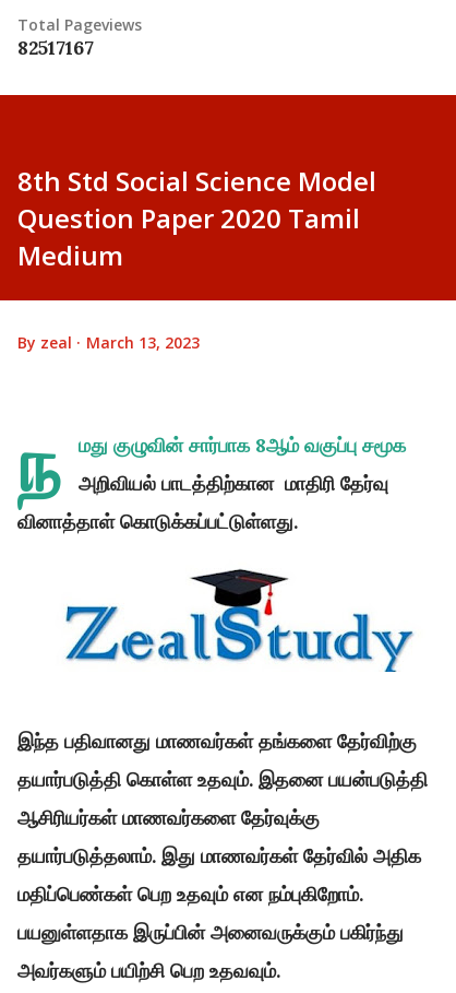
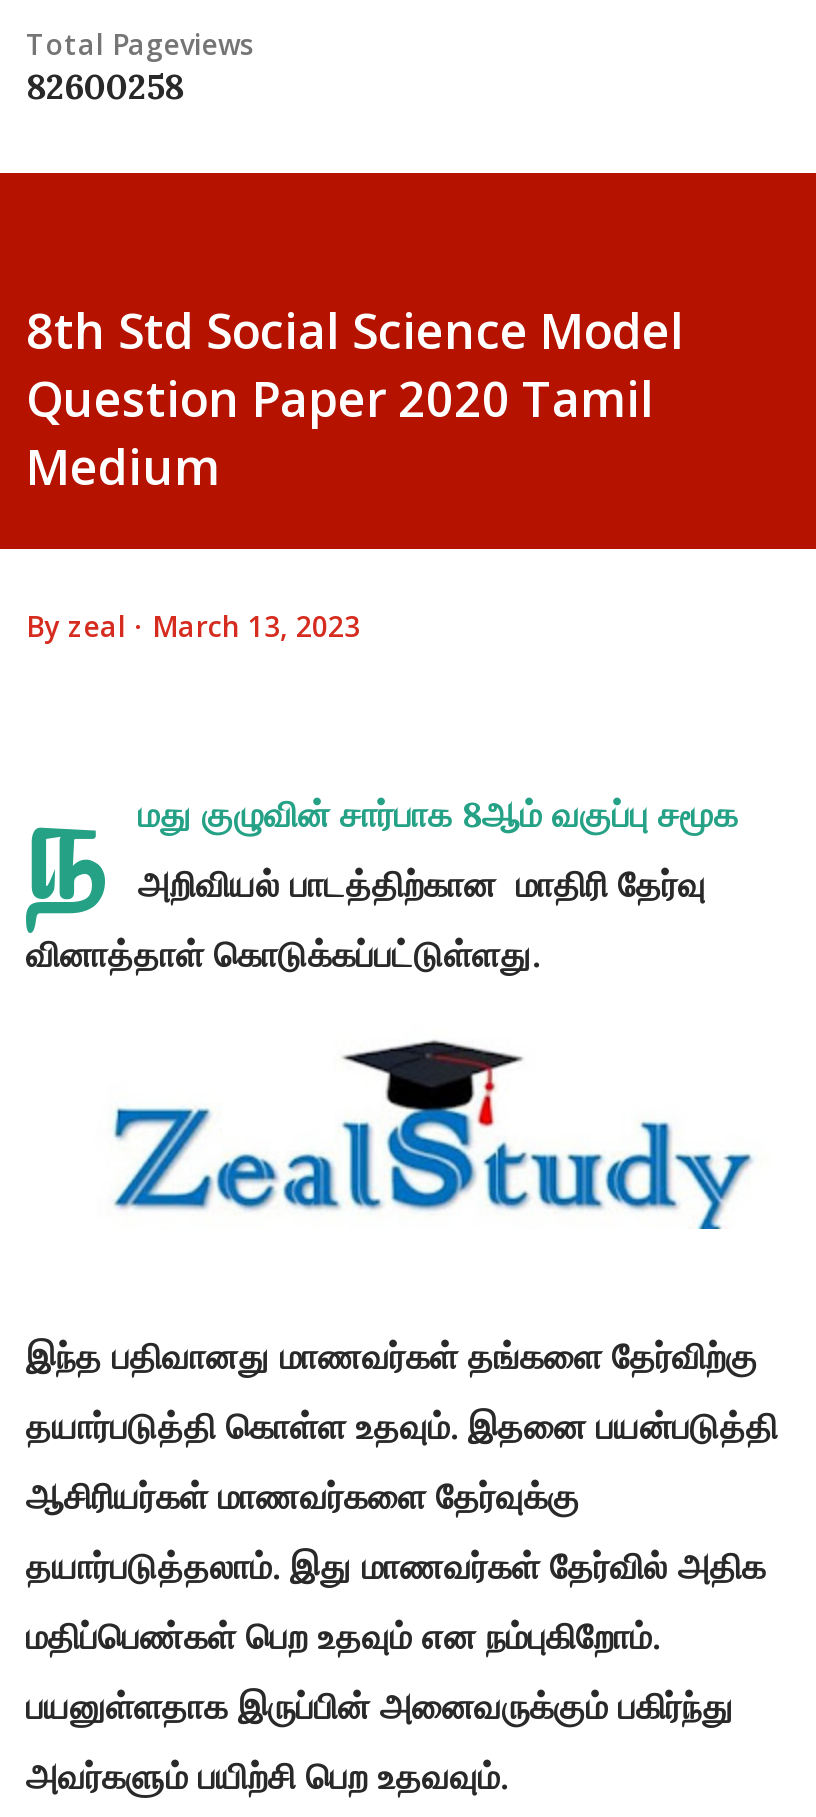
[17,35,94,60] 82517167 -> [26,63,184,109] 82600258

